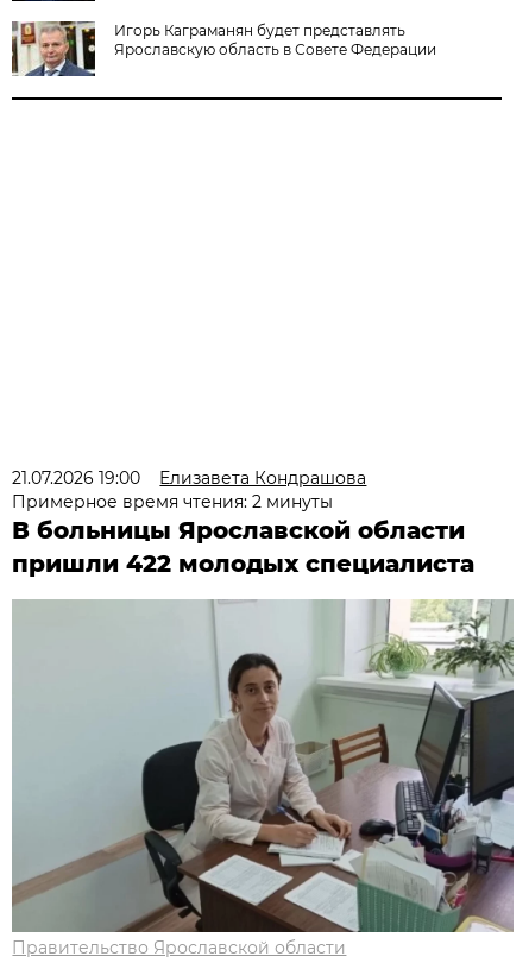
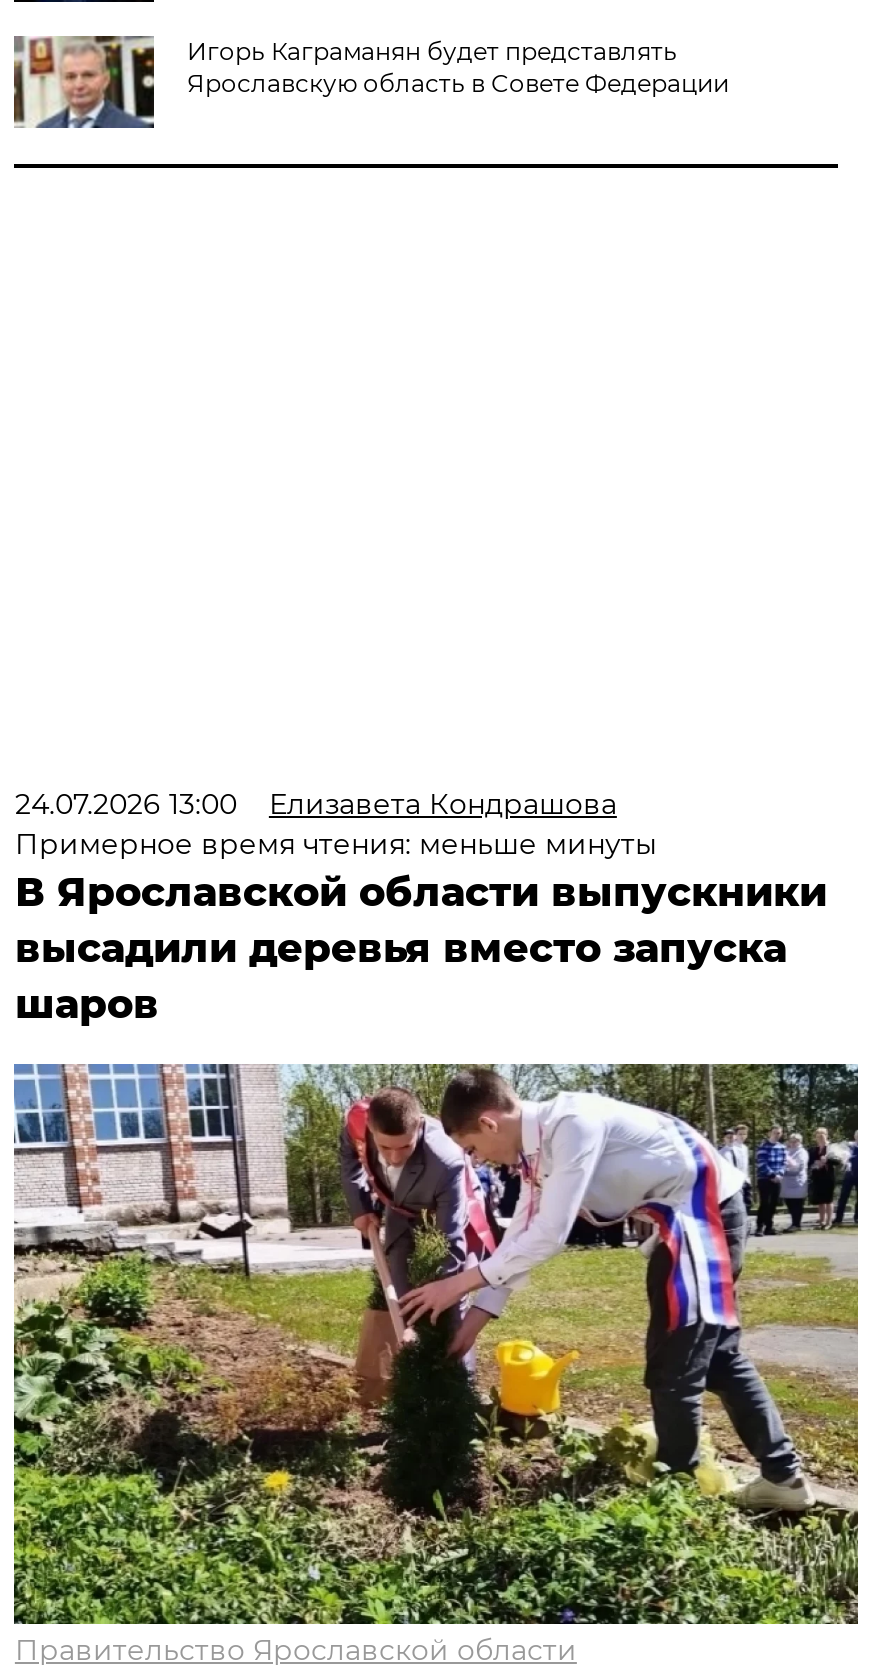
[12,467,367,489] 21.07.2026 19:00 Елизавета Кондрашова -> [15,786,617,822] 24.07.2026 13:00 Елизавета Кондрашова
[12,491,475,578] Примерное время чтения: 2 минуты | В больницы Ярославской области | пришли 422 молодых специалиста -> [15,826,827,1028] Примерное время чтения: меньше минуты | В Ярославской области выпускники | высадили деревья вместо запуска | шаров
[12,599,515,933] [image] -> [14,1062,860,1626] [image]

